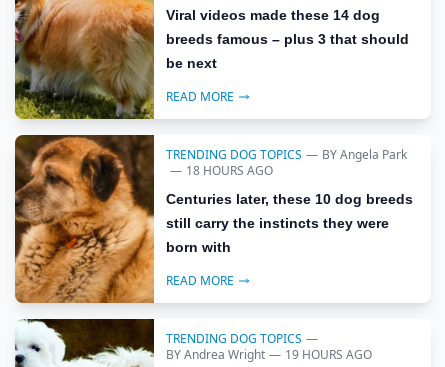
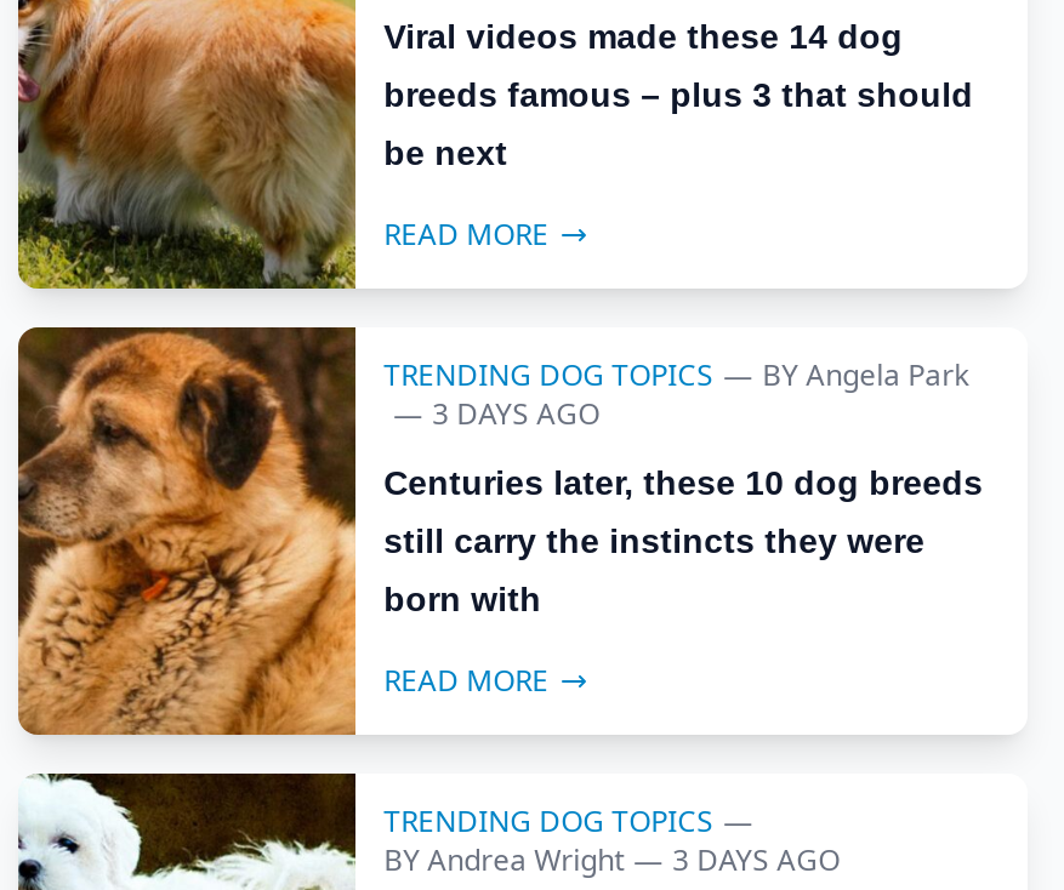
[170,162,273,179] — 18 HOURS AGO -> [394,394,600,435] — 3 DAYS AGO
[166,346,372,363] BY Andrea Wright — 19 HOURS AGO -> [384,840,840,881] BY Andrea Wright — 3 DAYS AGO

